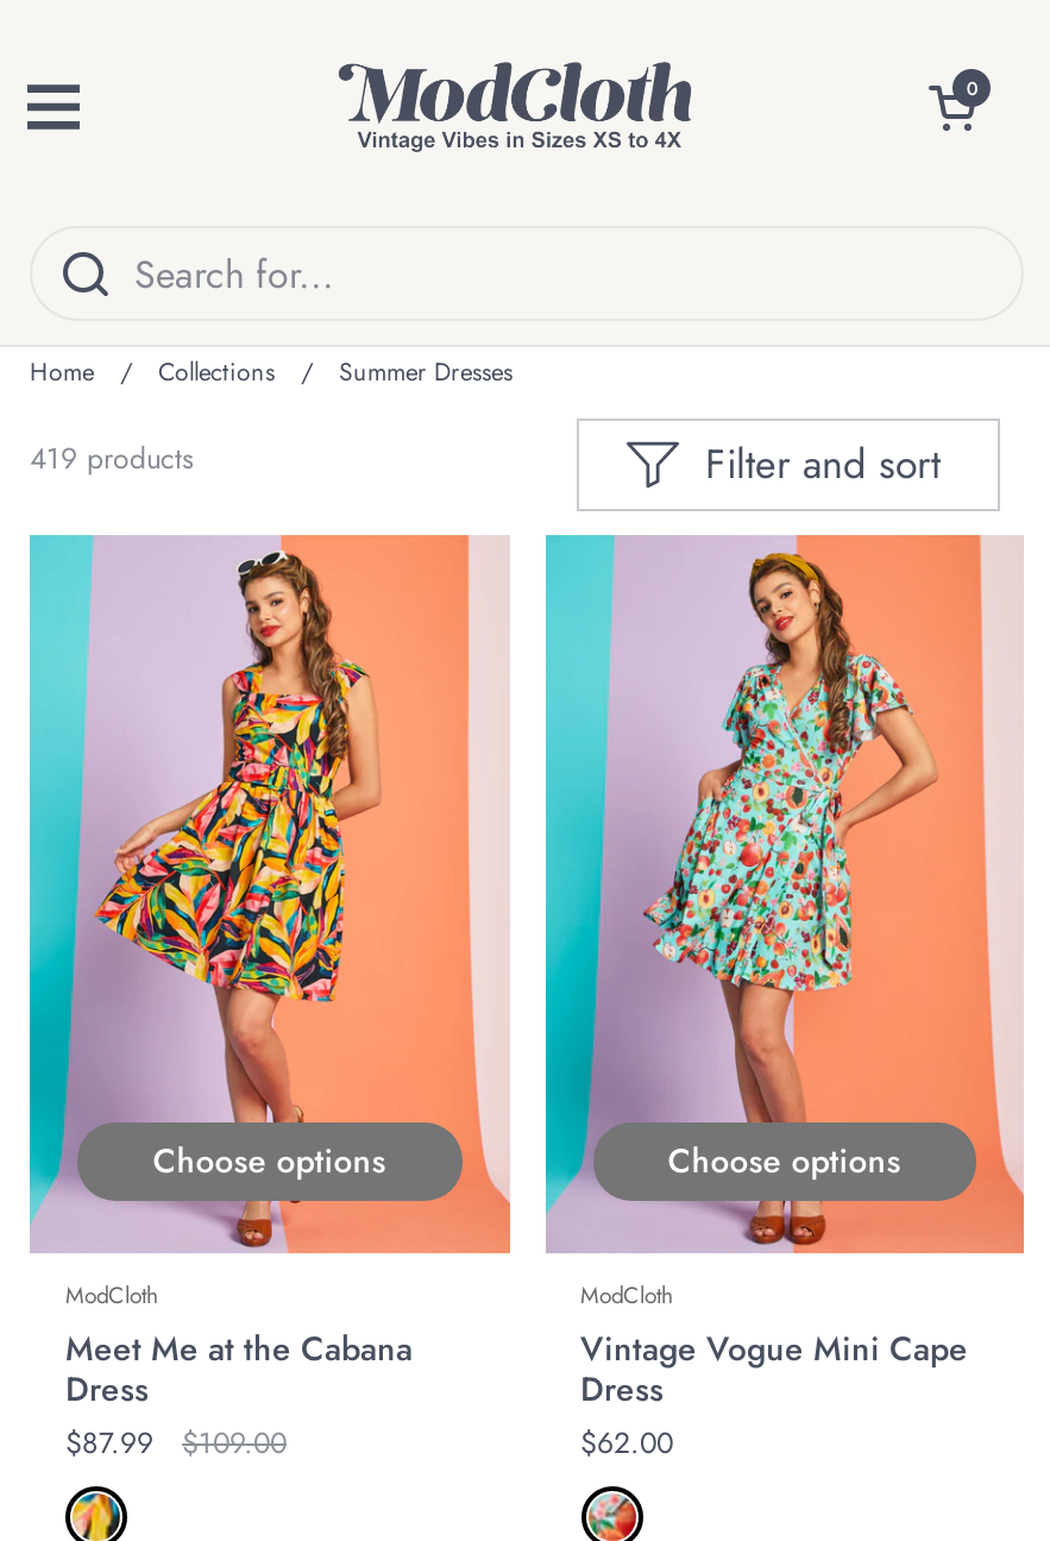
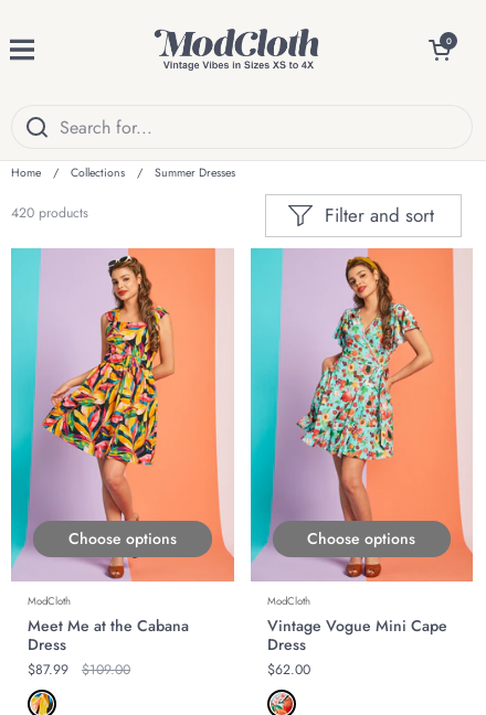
[30,438,194,480] 419 products -> [11,203,88,223] 420 products

